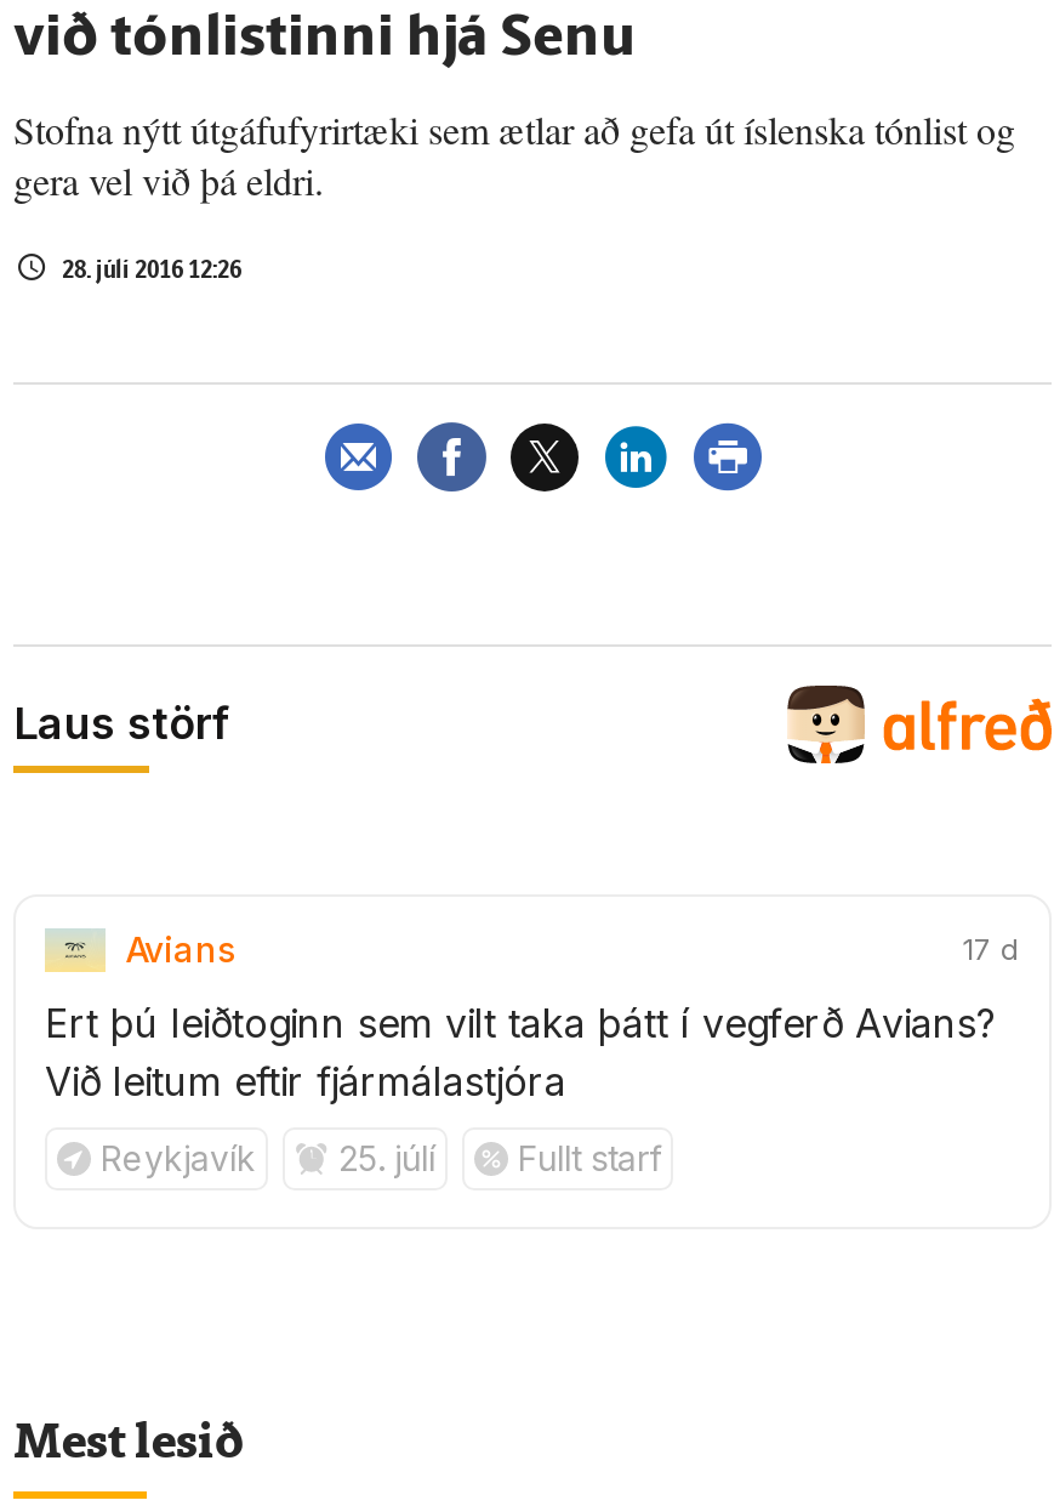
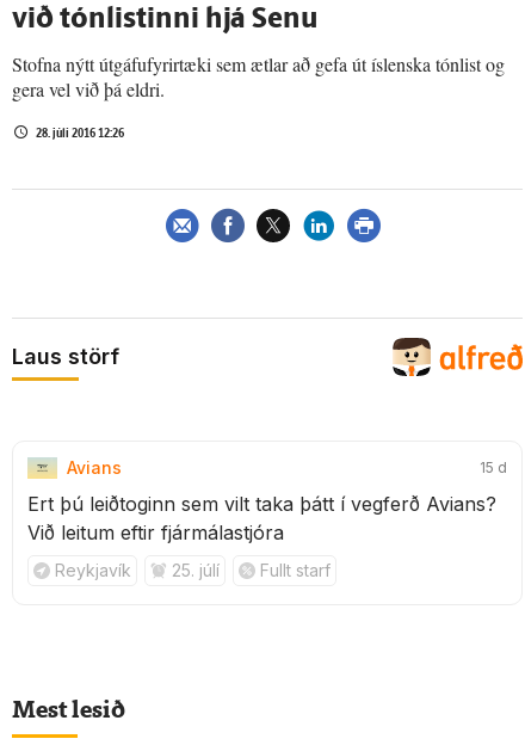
[962,932,1020,968] 17 d -> [480,459,507,477] 15 d

